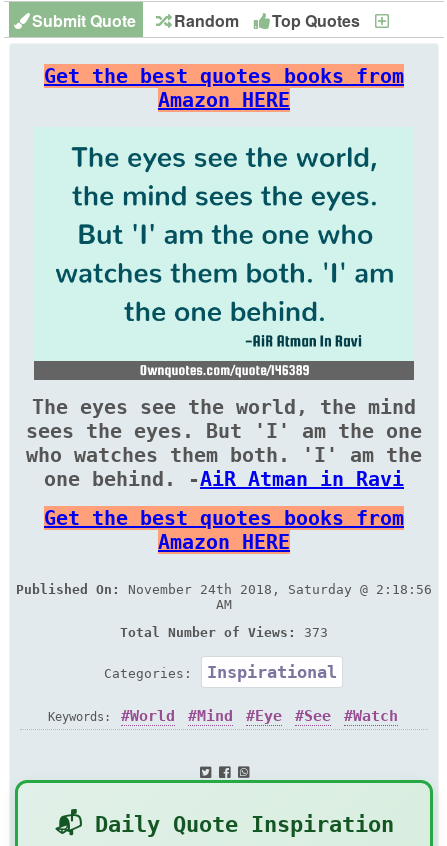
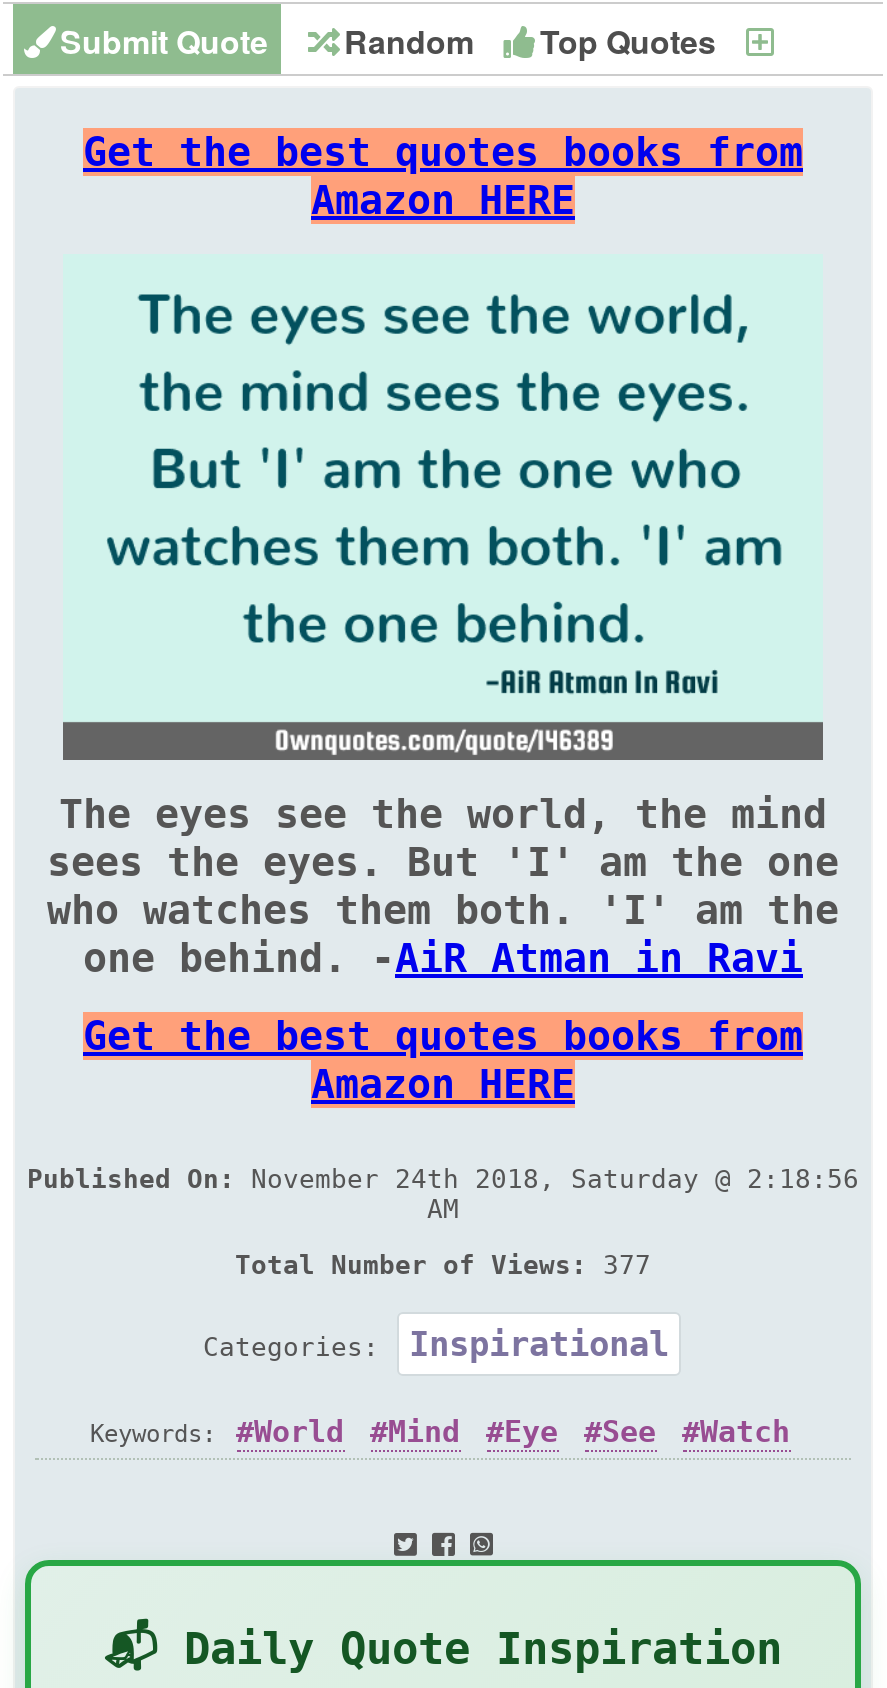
[120,625,328,640] Total Number of Views: 373 -> [235,1251,651,1281] Total Number of Views: 377

